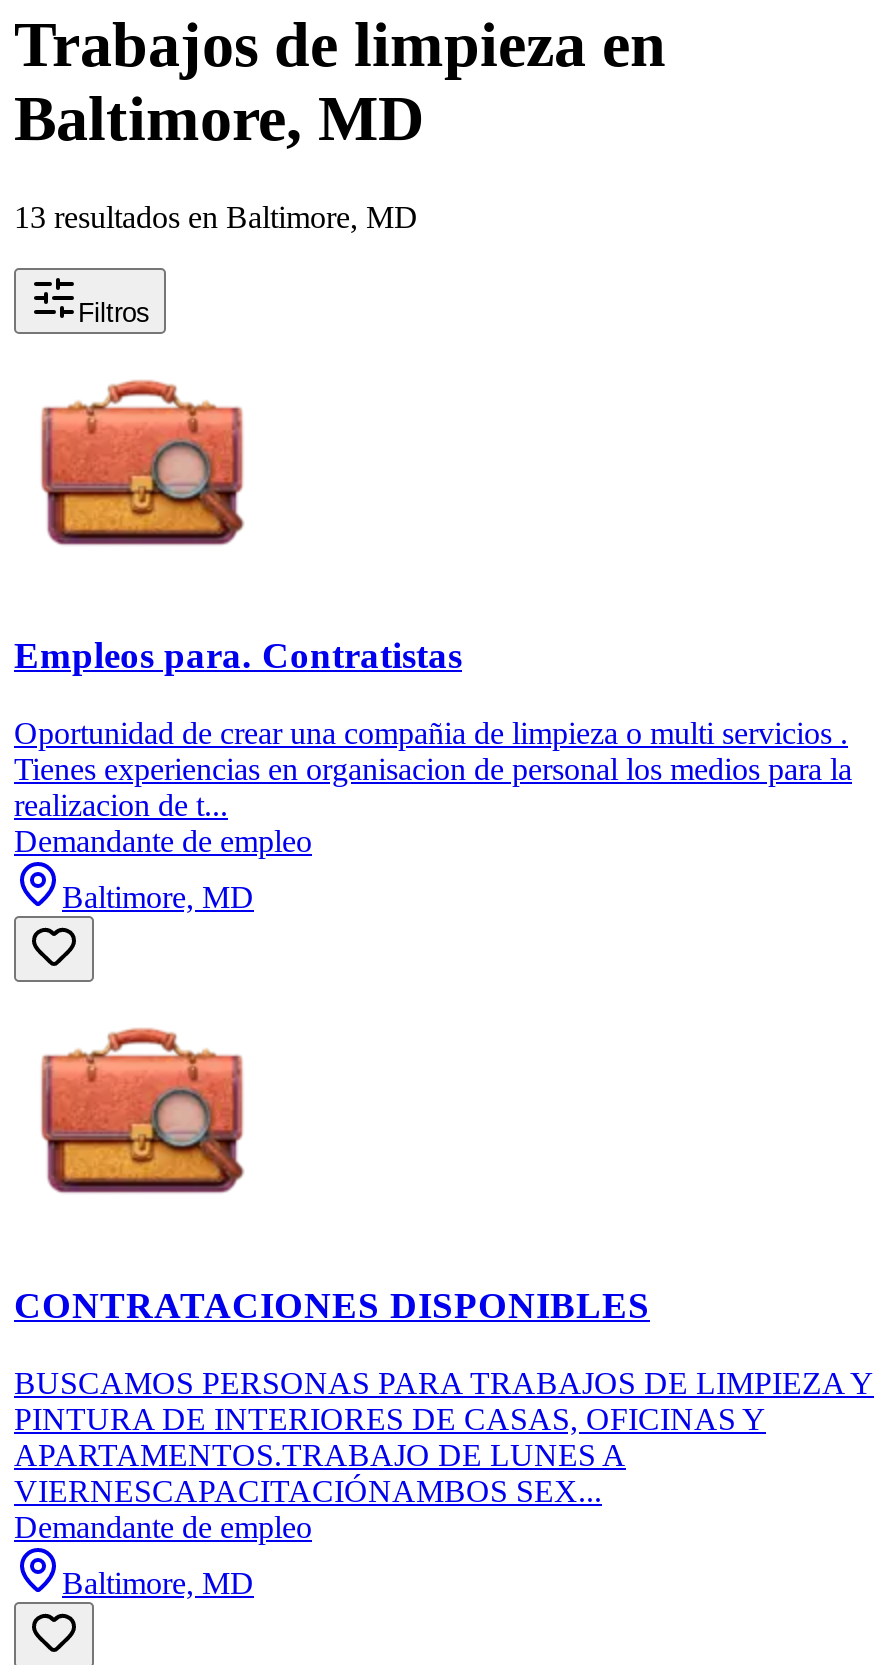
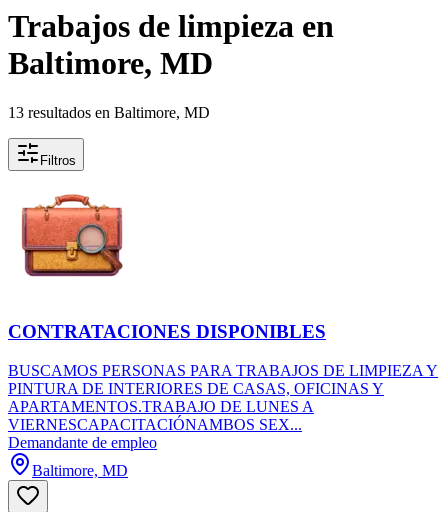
[14,635,852,914] Empleos para. Contratistas | Oportunidad de crear una compañia de limpieza o multi servicios . | Tienes experiencias en organisacion de personal los medios para la | realizacion de t... | Demandante de empleo | Baltimore, MD -> none

